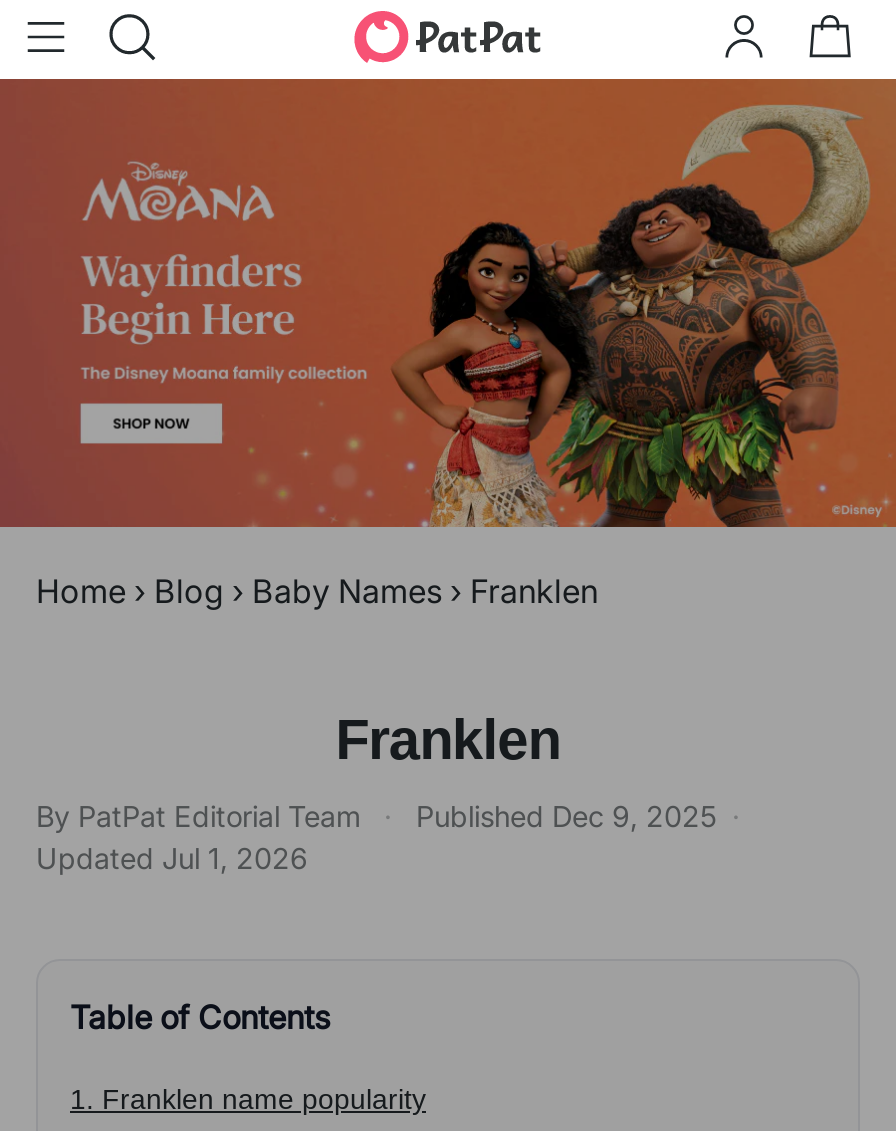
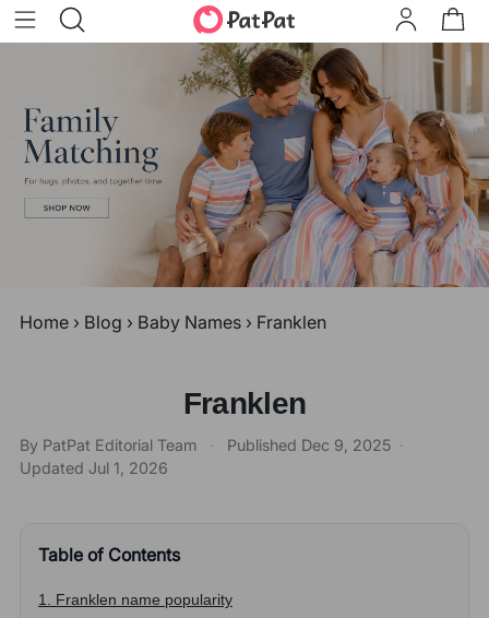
[6,77,890,527] [image] -> [3,41,486,287] [image]

